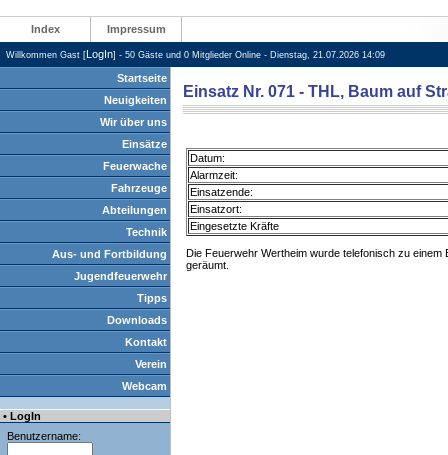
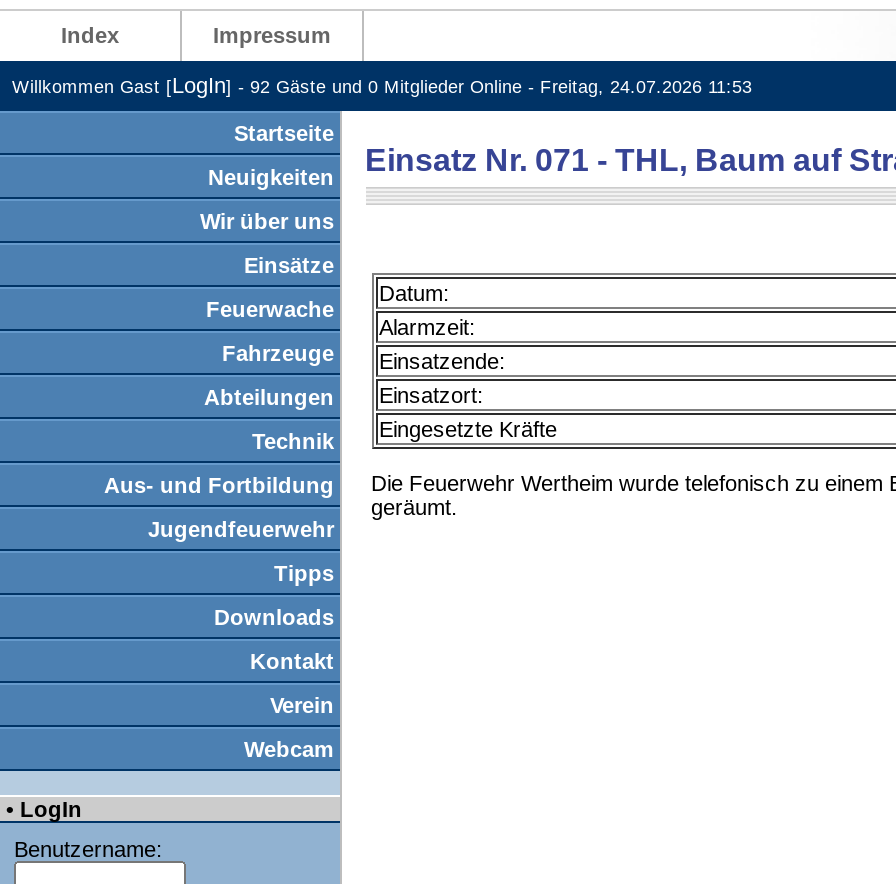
[6,48,385,60] Willkommen Gast [LogIn] - 50 Gäste und 0 Mitglieder Online - Dienstag, 21.07.2026 14:09 -> [12,73,752,97] Willkommen Gast [LogIn] - 92 Gäste und 0 Mitglieder Online - Freitag, 24.07.2026 11:53

